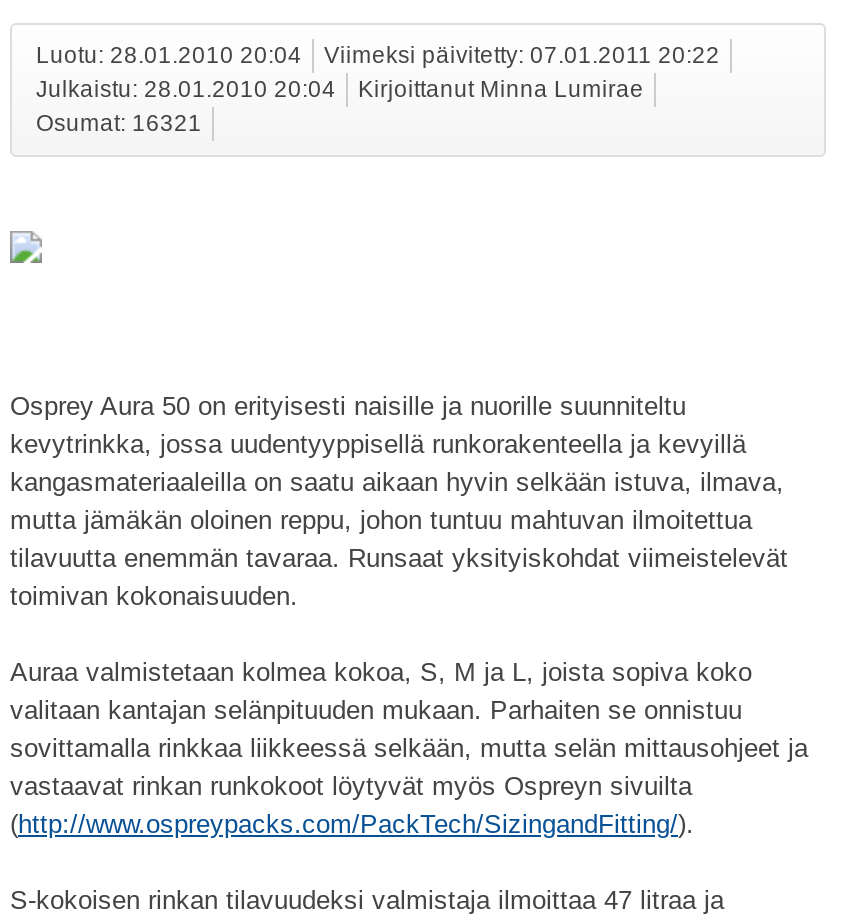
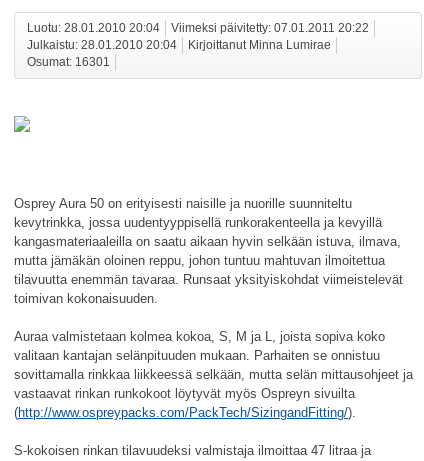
[36,111,202,135] Osumat: 16321 -> [27,56,110,68] Osumat: 16301

